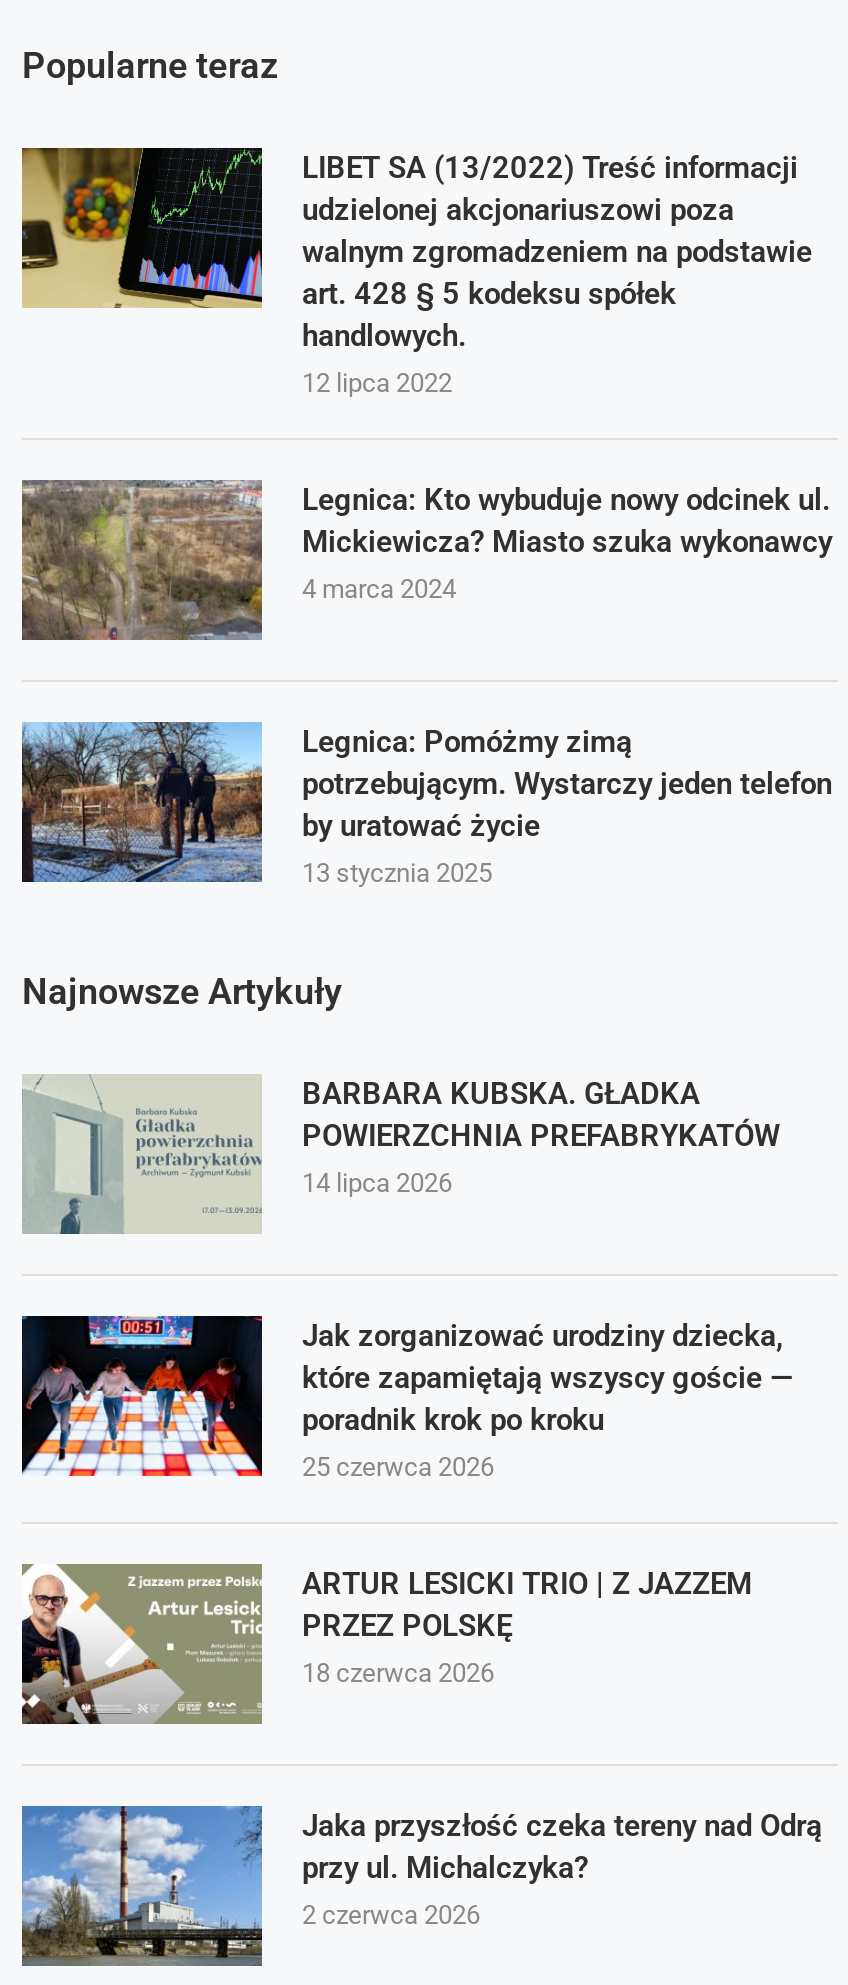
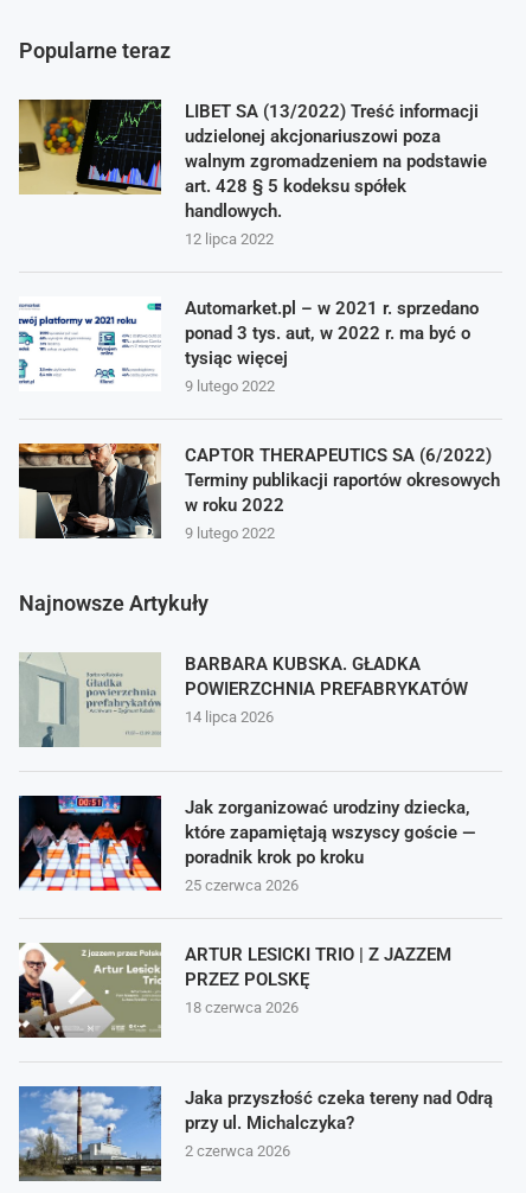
[20,478,832,642] [image] | Legnica: Kto wybuduje nowy odcinek ul. | Mickiewicza? Miasto szuka wykonawcy | 4 marca 2024 -> [18,298,479,395] [image] | Automarket.pl – w 2021 r. sprzedano | ponad 3 tys. aut, w 2022 r. ma być o | tysiąc więcej | 9 lutego 2022
[20,720,832,888] [image] | Legnica: Pomóżmy zimą | potrzebującym. Wystarczy jeden telefon | by uratować życie | 13 stycznia 2025 -> [18,442,500,542] [image] | CAPTOR THERAPEUTICS SA (6/2022) | Terminy publikacji raportów okresowych | w roku 2022 | 9 lutego 2022

